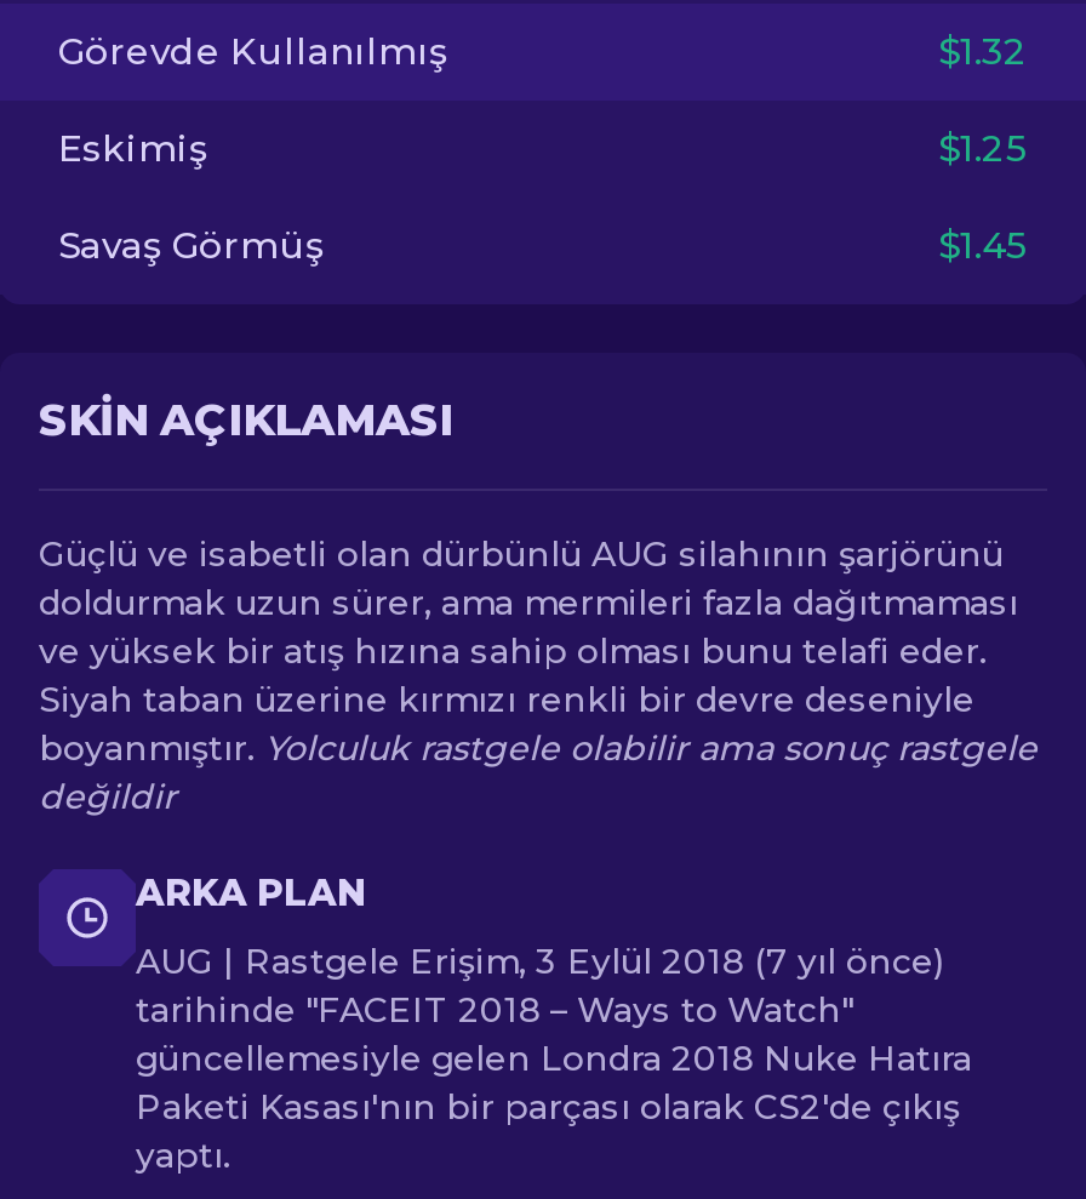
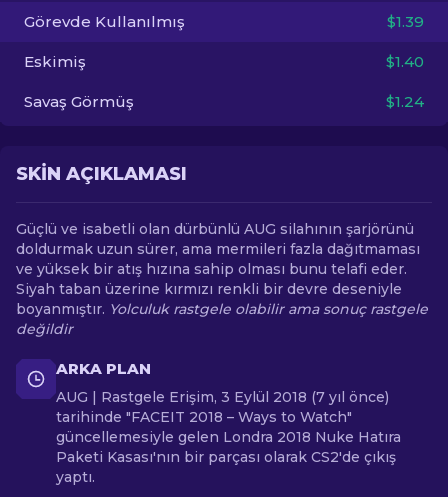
[938,28,1028,74] $1.32 -> [387,12,424,31] $1.39
[938,125,1028,171] $1.25 -> [386,52,424,71] $1.40
[938,222,1028,268] $1.45 -> [386,92,424,111] $1.24

